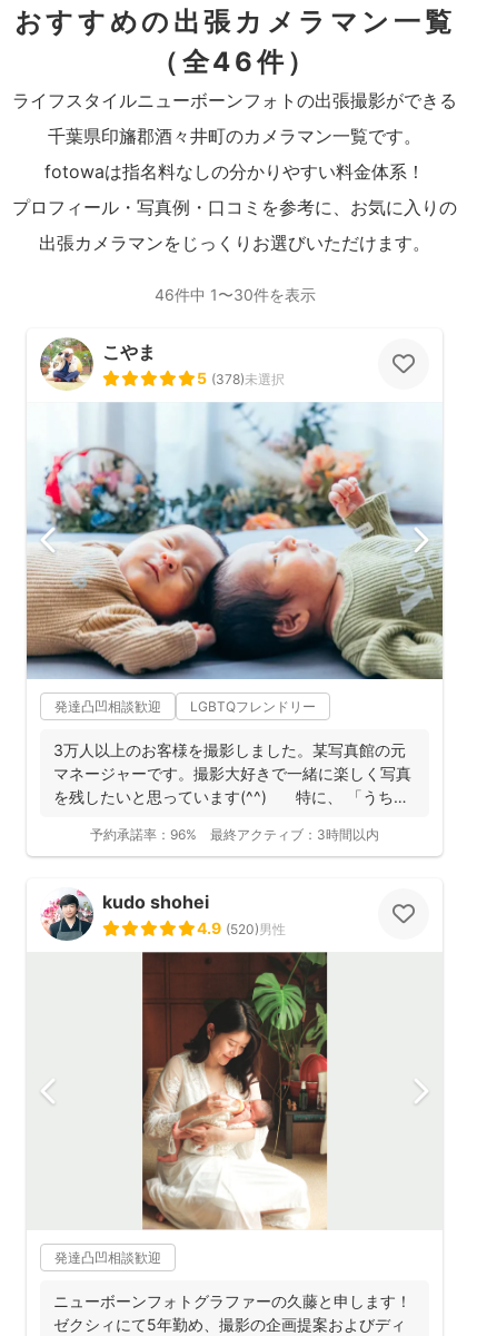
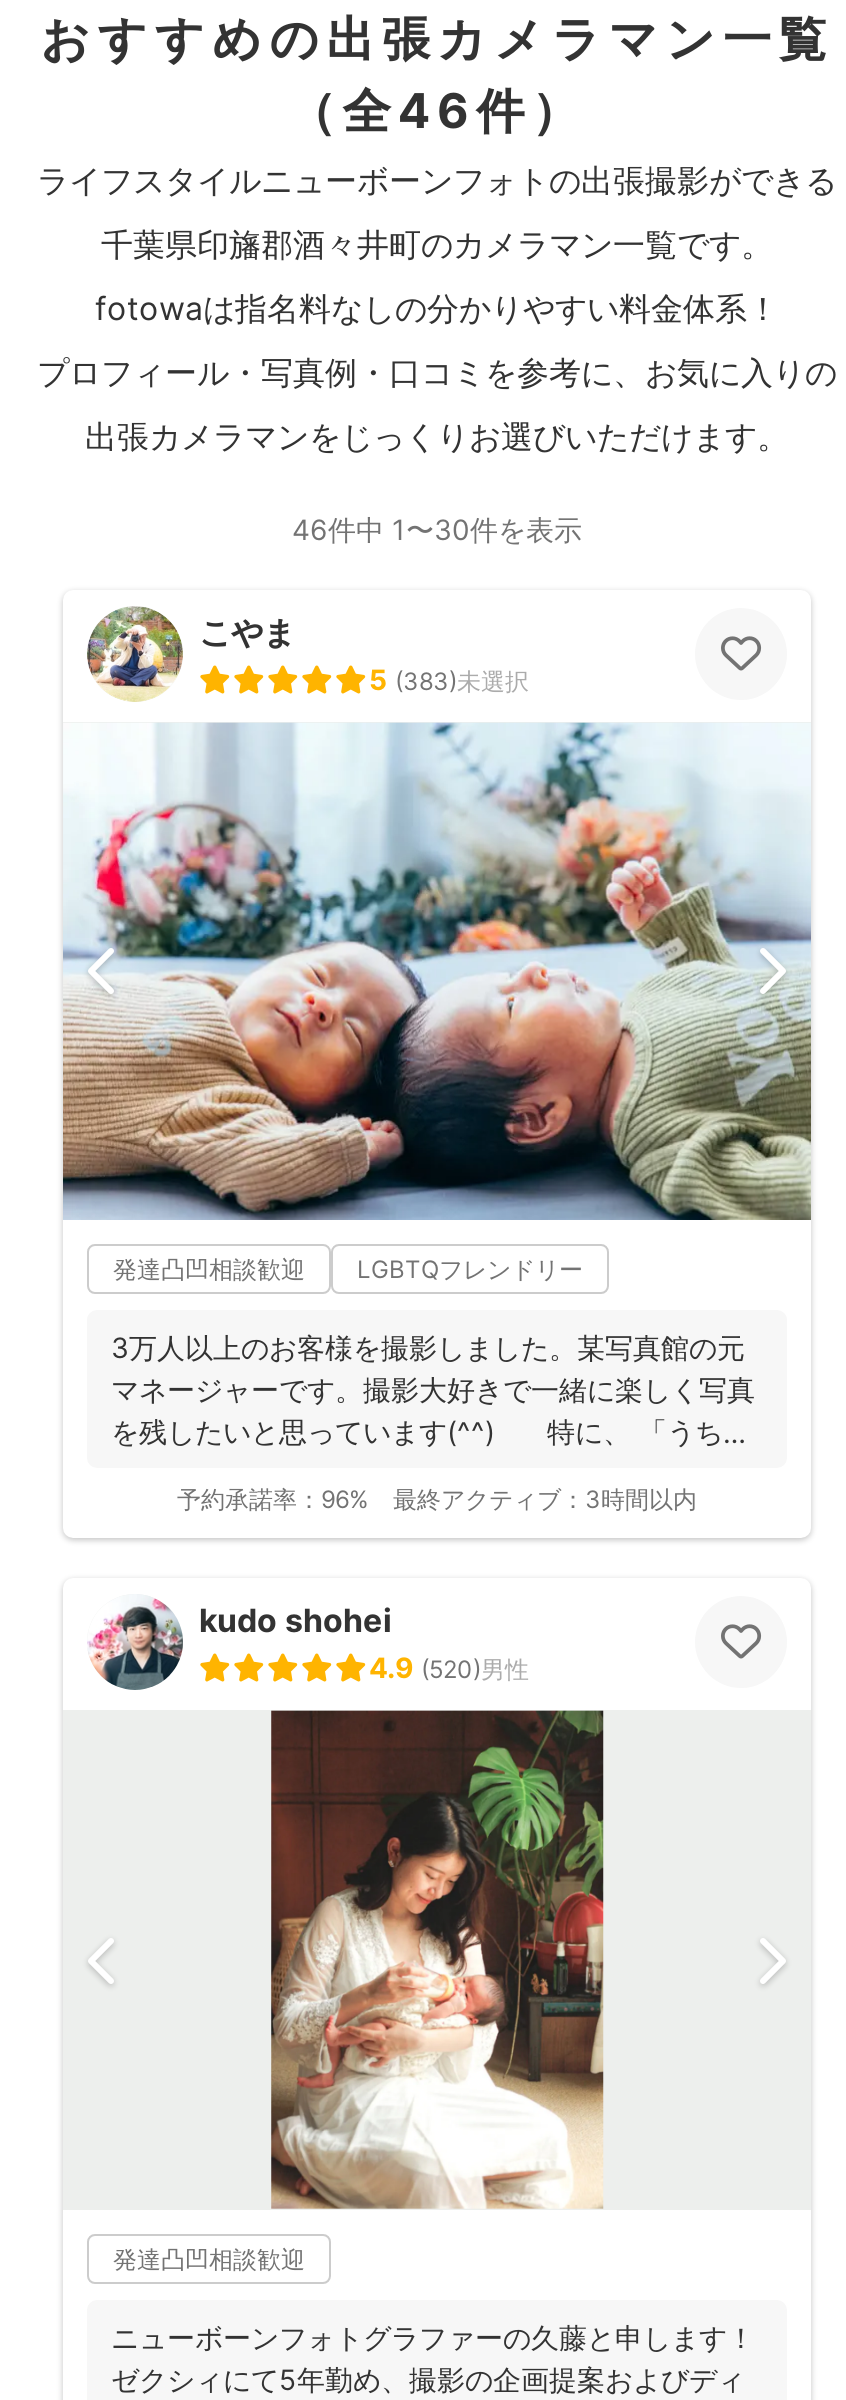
[197,369,285,387] 5 (378)未選択 -> [369,662,529,696] 5 (383)未選択

